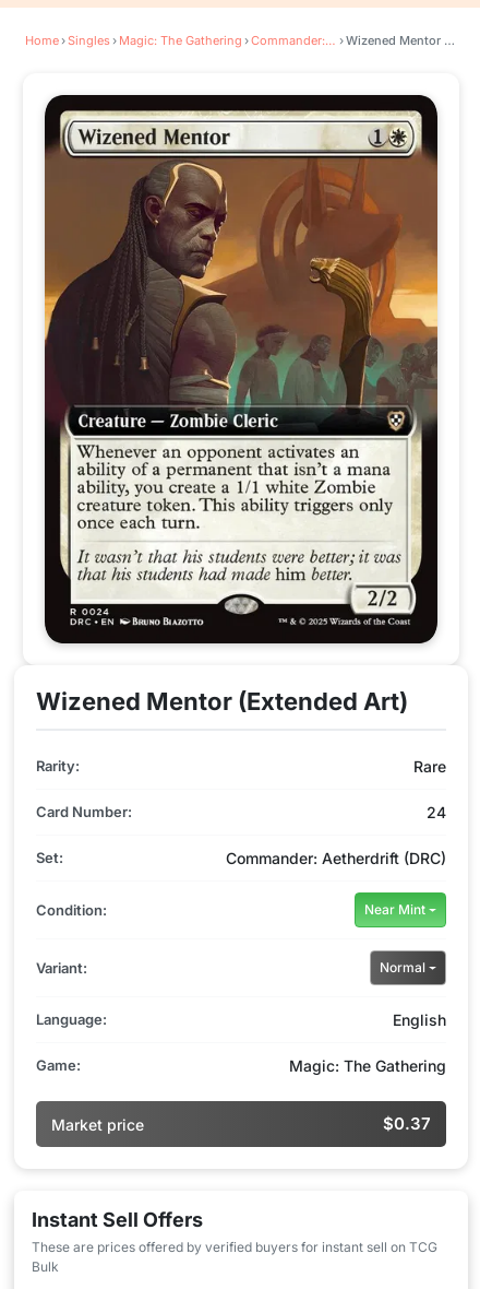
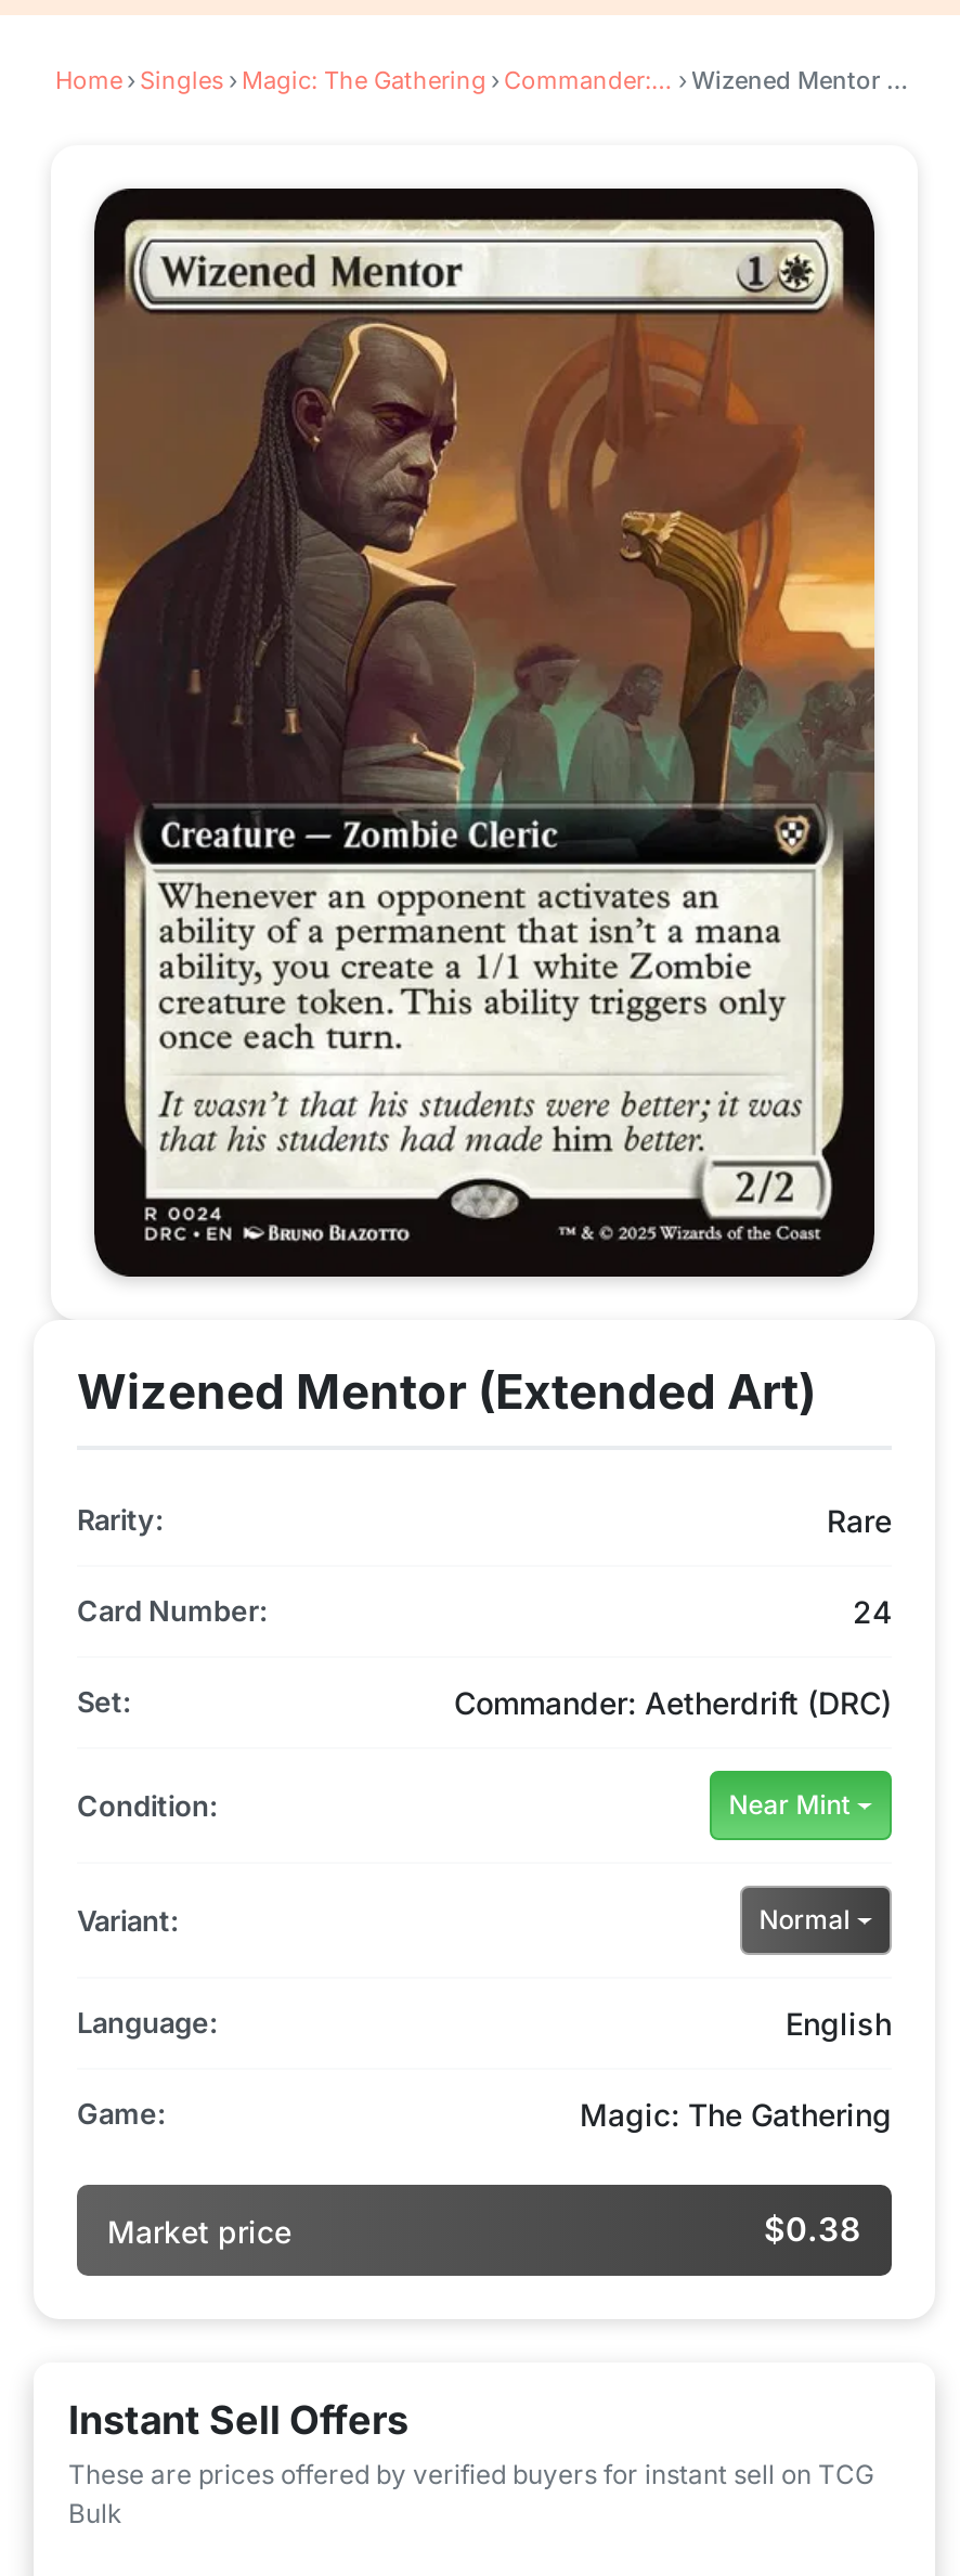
[383,1114,431,1134] $0.37 -> [764,2209,861,2251] $0.38

